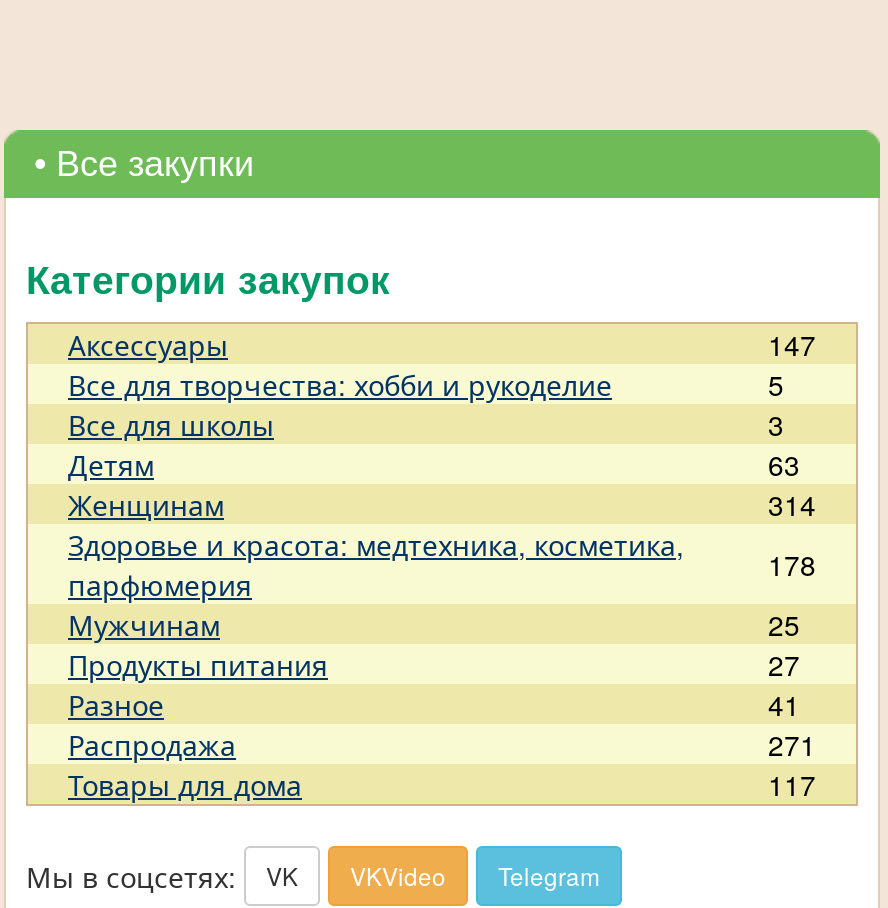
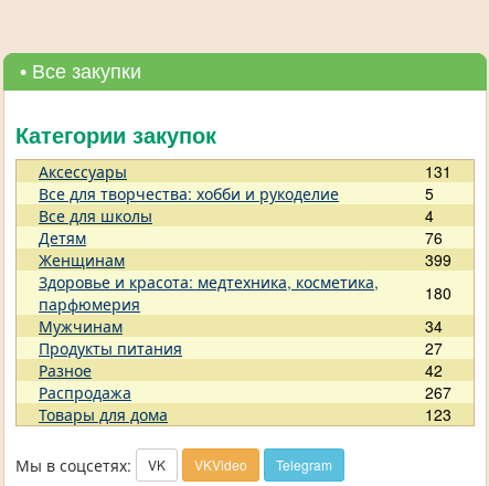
[768,324,816,364] 147 -> [425,160,451,182] 131
[768,404,784,444] 3 -> [425,204,434,226] 4
[768,444,800,484] 63 -> [425,226,443,249] 76
[768,484,816,524] 314 -> [425,249,451,271] 399
[768,544,816,584] 178 -> [425,282,451,304] 180
[768,604,800,644] 25 -> [425,315,443,337] 34
[768,684,800,724] 41 -> [425,359,443,381] 42
[768,724,816,764] 271 -> [425,381,451,403] 267
[768,764,816,804] 117 -> [425,403,451,425] 123

